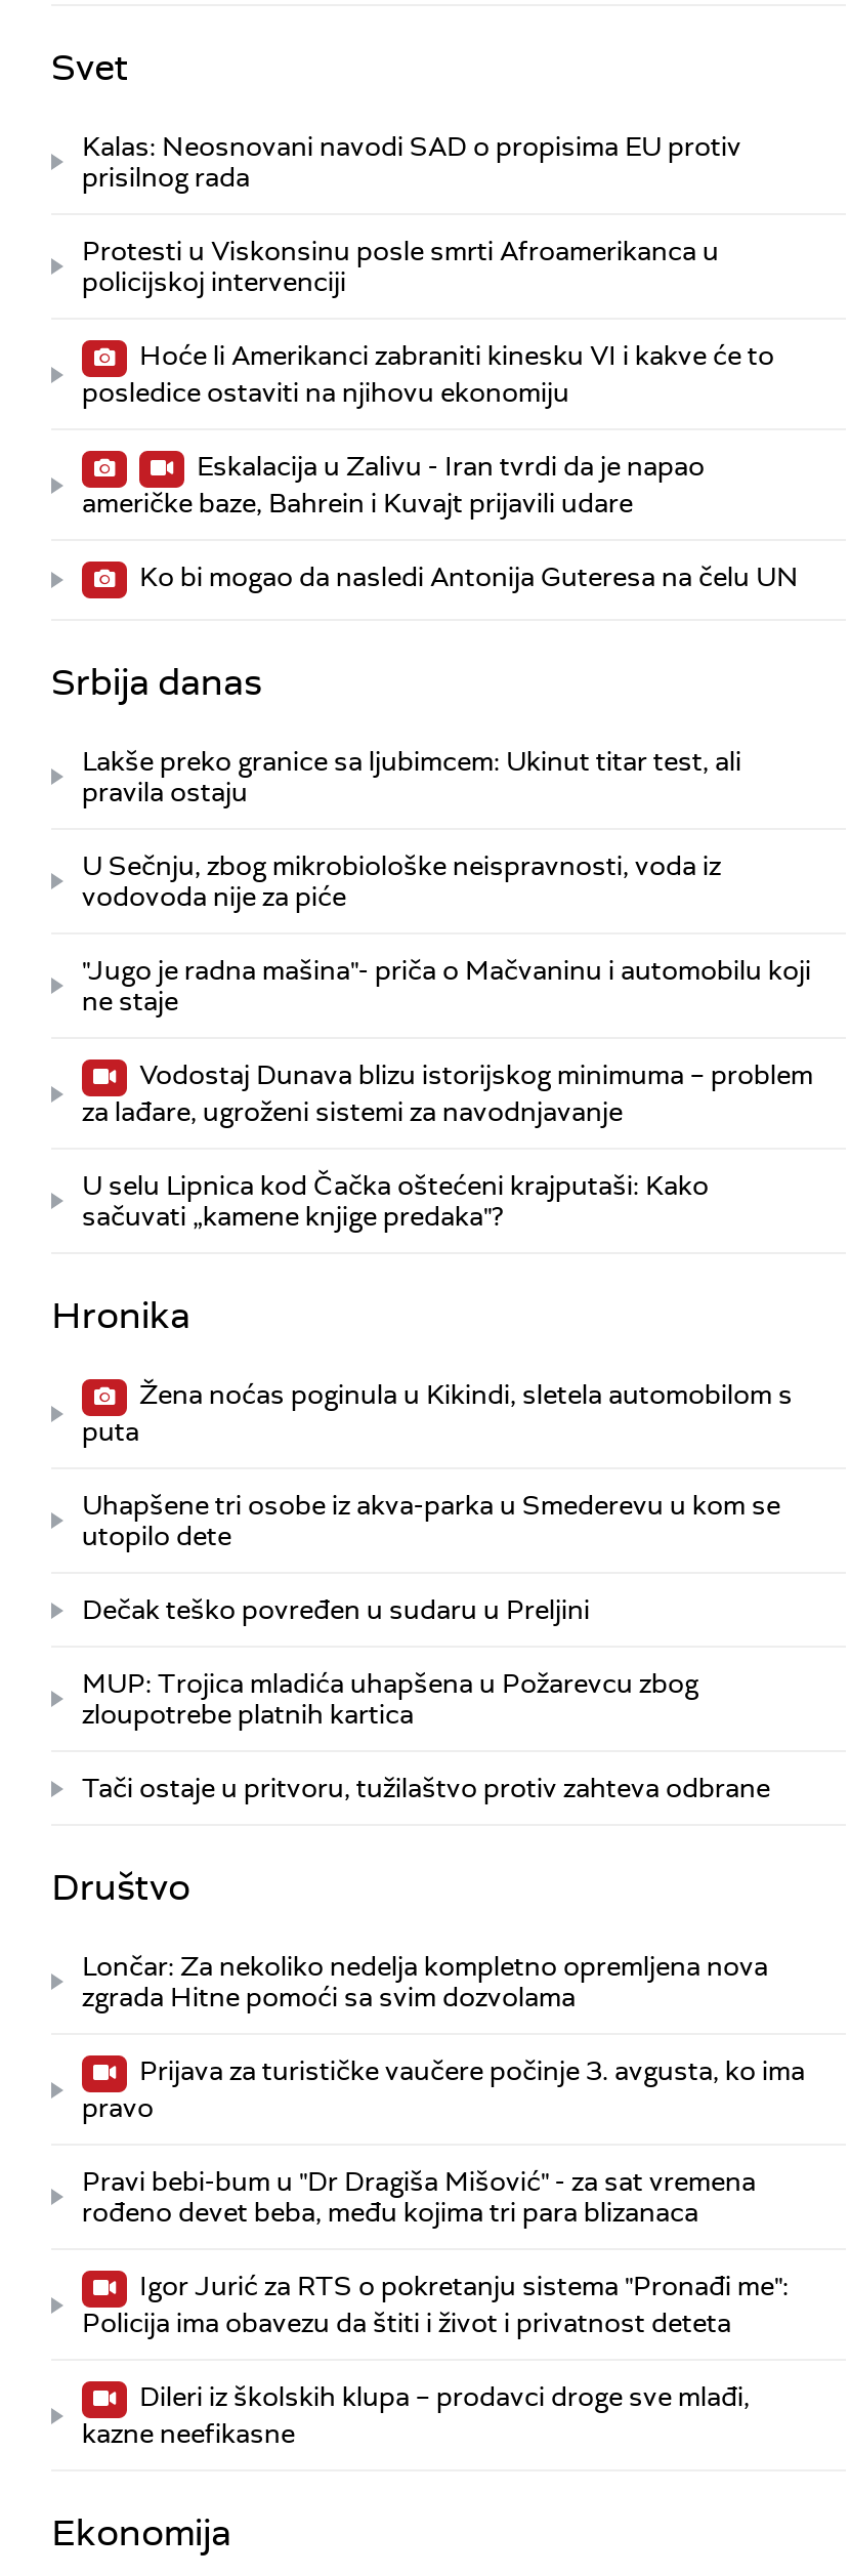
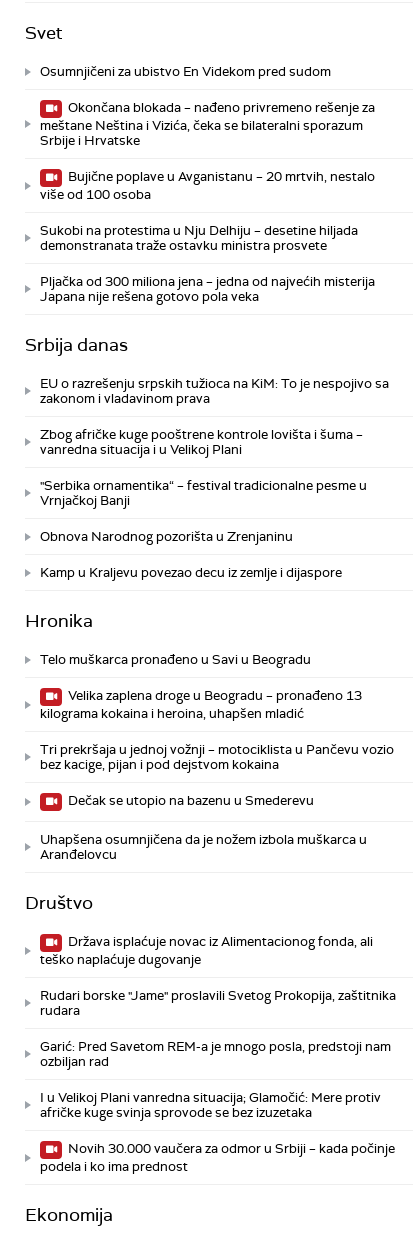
[82,129,741,195] Kalas: Neosnovani navodi SAD o propisima EU protiv | prisilnog rada -> [40,63,331,80] Osumnjičeni za ubistvo En Videkom pred sudom
[82,234,719,299] Protesti u Viskonsinu posle smrti Afroamerikanca u | policijskoj intervenciji -> [40,99,375,149] Okončana blokada – nađeno privremeno rešenje za | meštane Neština i Vizića, čeka se bilateralni sporazum | Srbije i Hrvatske
[82,338,774,410] Hoće li Amerikanci zabraniti kinesku VI i kakve će to | posledice ostaviti na njihovu ekonomiju -> [40,168,375,203] Bujične poplave u Avganistanu – 20 mrtvih, nestalo | više od 100 osoba
[82,449,705,521] Eskalacija u Zalivu - Iran tvrdi da je napao | američke baze, Bahrein i Kuvajt prijavili udare -> [40,222,358,254] Sukobi na protestima u Nju Delhiju – desetine hiljada | demonstranata traže ostavku ministra prosvete
[133,559,799,594] Ko bi mogao da nasledi Antonija Guteresa na čelu UN -> [40,273,375,305] Pljačka od 300 miliona jena – jedna od najvećih misterija | Japana nije rešena gotovo pola veka
[82,744,741,809] Lakše preko granice sa ljubimcem: Ukinut titar test, ali | pravila ostaju -> [40,375,389,407] EU o razrešenju srpskih tužioca na KiM: To je nespojivo sa | zakonom i vladavinom prava
[82,848,721,914] U Sečnju, zbog mikrobiološke neispravnosti, voda iz | vodovoda nije za piće -> [40,426,363,458] Zbog afričke kuge pooštrene kontrole lovišta i šuma – | vanredna situacija i u Velikoj Plani
[82,953,811,1019] "Jugo je radna mašina"- priča o Mačvaninu i automobilu koji | ne staje -> [40,477,367,509] "Serbika ornamentika“ – festival tradicionalne pesme u | Vrnjačkoj Banji
[82,1057,813,1129] Vodostaj Dunava blizu istorijskog minimuma – problem | za lađare, ugroženi sistemi za navodnjavanje -> [40,528,293,545] Obnova Narodnog pozorišta u Zrenjaninu
[82,1168,709,1234] U selu Lipnica kod Čačka oštećeni krajputaši: Kako | sačuvati „kamene knjige predaka"? -> [40,564,342,581] Kamp u Kraljevu povezao decu iz zemlje i dijaspore
[82,1377,793,1449] Žena noćas poginula u Kikindi, sletela automobilom s | puta -> [40,651,311,668] Telo muškarca pronađeno u Savi u Beogradu
[82,1488,780,1553] Uhapšene tri osobe iz akva-parka u Smederevu u kom se | utopilo dete -> [40,687,362,722] Velika zaplena droge u Beogradu – pronađeno 13 | kilograma kokaina i heroina, uhapšen mladić
[82,1592,590,1627] Dečak teško povređen u sudaru u Preljini -> [40,741,394,773] Tri prekršaja u jednoj vožnji – motociklista u Pančevu vozio | bez kacige, pijan i pod dejstvom kokaina
[82,1666,698,1732] MUP: Trojica mladića uhapšena u Požarevcu zbog | zloupotrebe platnih kartica -> [65,792,314,809] Dečak se utopio na bazenu u Smederevu
[82,1771,770,1805] Tači ostaje u pritvoru, tužilaštvo protiv zahteva odbrane -> [40,831,367,863] Uhapšena osumnjičena da je nožem izbola muškarca u | Aranđelovcu
[82,1949,768,2014] Lončar: Za nekoliko nedelja kompletno opremljena nova | zgrada Hitne pomoći sa svim dozvolama -> [40,933,373,968] Država isplaćuje novac iz Alimentacionog fonda, ali | teško naplaćuje dugovanje
[82,2053,805,2125] Prijava za turističke vaučere počinje 3. avgusta, ko ima | pravo -> [40,987,396,1019] Rudari borske "Jame" proslavili Svetog Prokopija, zaštitnika | rudara
[82,2164,756,2230] Pravi bebi-bum u "Dr Dragiša Mišović" - za sat vremena | rođeno devet beba, među kojima tri para blizanaca -> [40,1038,391,1070] Garić: Pred Savetom REM-a je mnogo posla, predstoji nam | ozbiljan rad
[82,2269,789,2340] Igor Jurić za RTS o pokretanju sistema "Pronađi me": | Policija ima obavezu da štiti i život i privatnost deteta -> [40,1089,381,1121] I u Velikoj Plani vanredna situacija; Glamočić: Mere protiv | afričke kuge svinja sprovode se bez izuzetaka
[82,2379,750,2451] Dileri iz školskih klupa – prodavci droge sve mlađi, | kazne neefikasne -> [40,1140,395,1175] Novih 30.000 vaučera za odmor u Srbiji – kada počinje | podela i ko ima prednost

